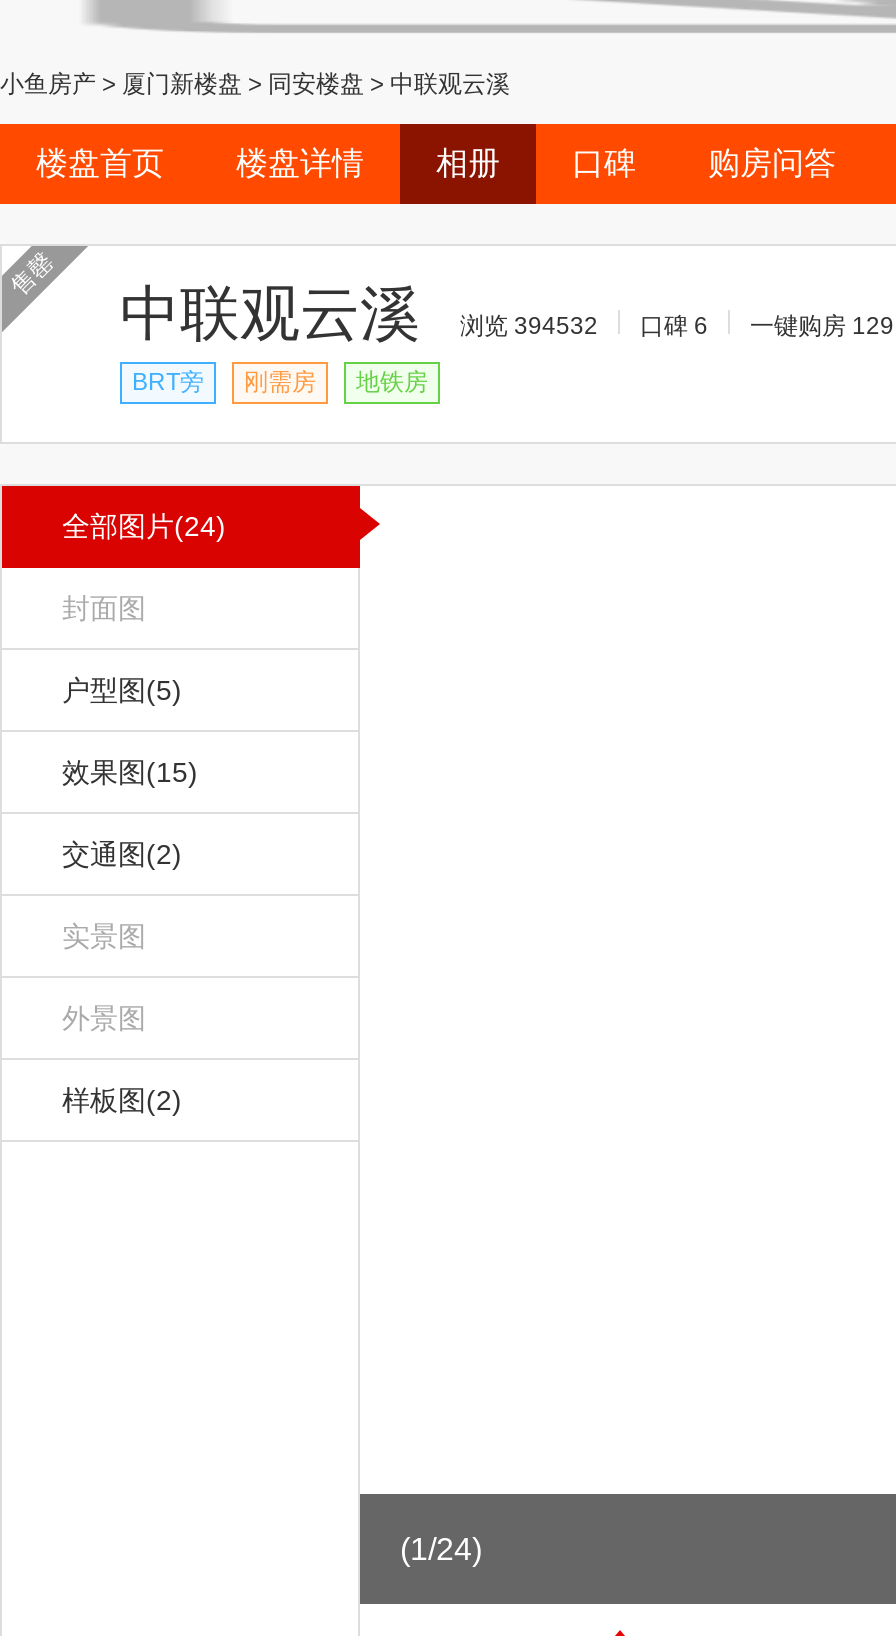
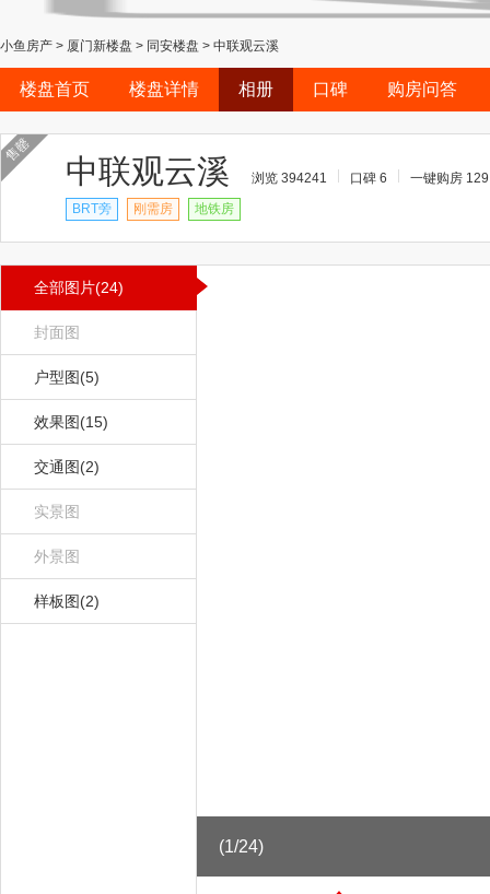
[120,280,894,346] 中联观云溪 浏览 394532 口碑 6 一键购房 129 -> [66,153,489,189] 中联观云溪 浏览 394241 口碑 6 一键购房 129

